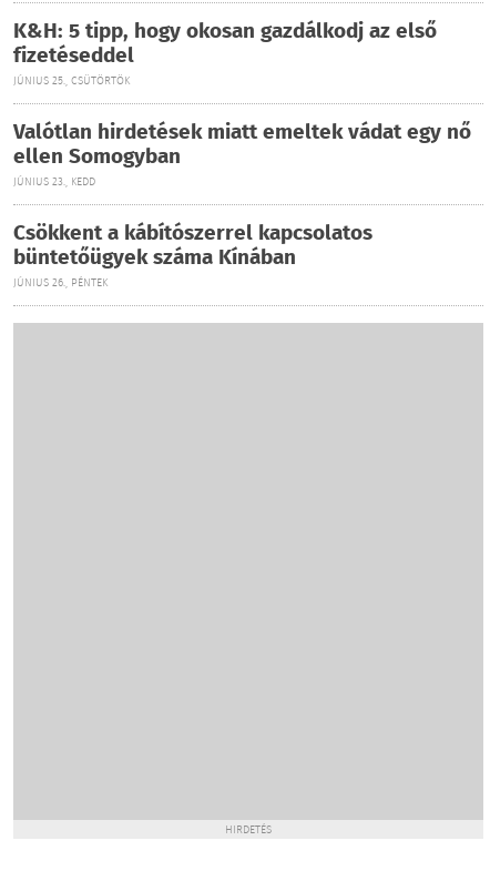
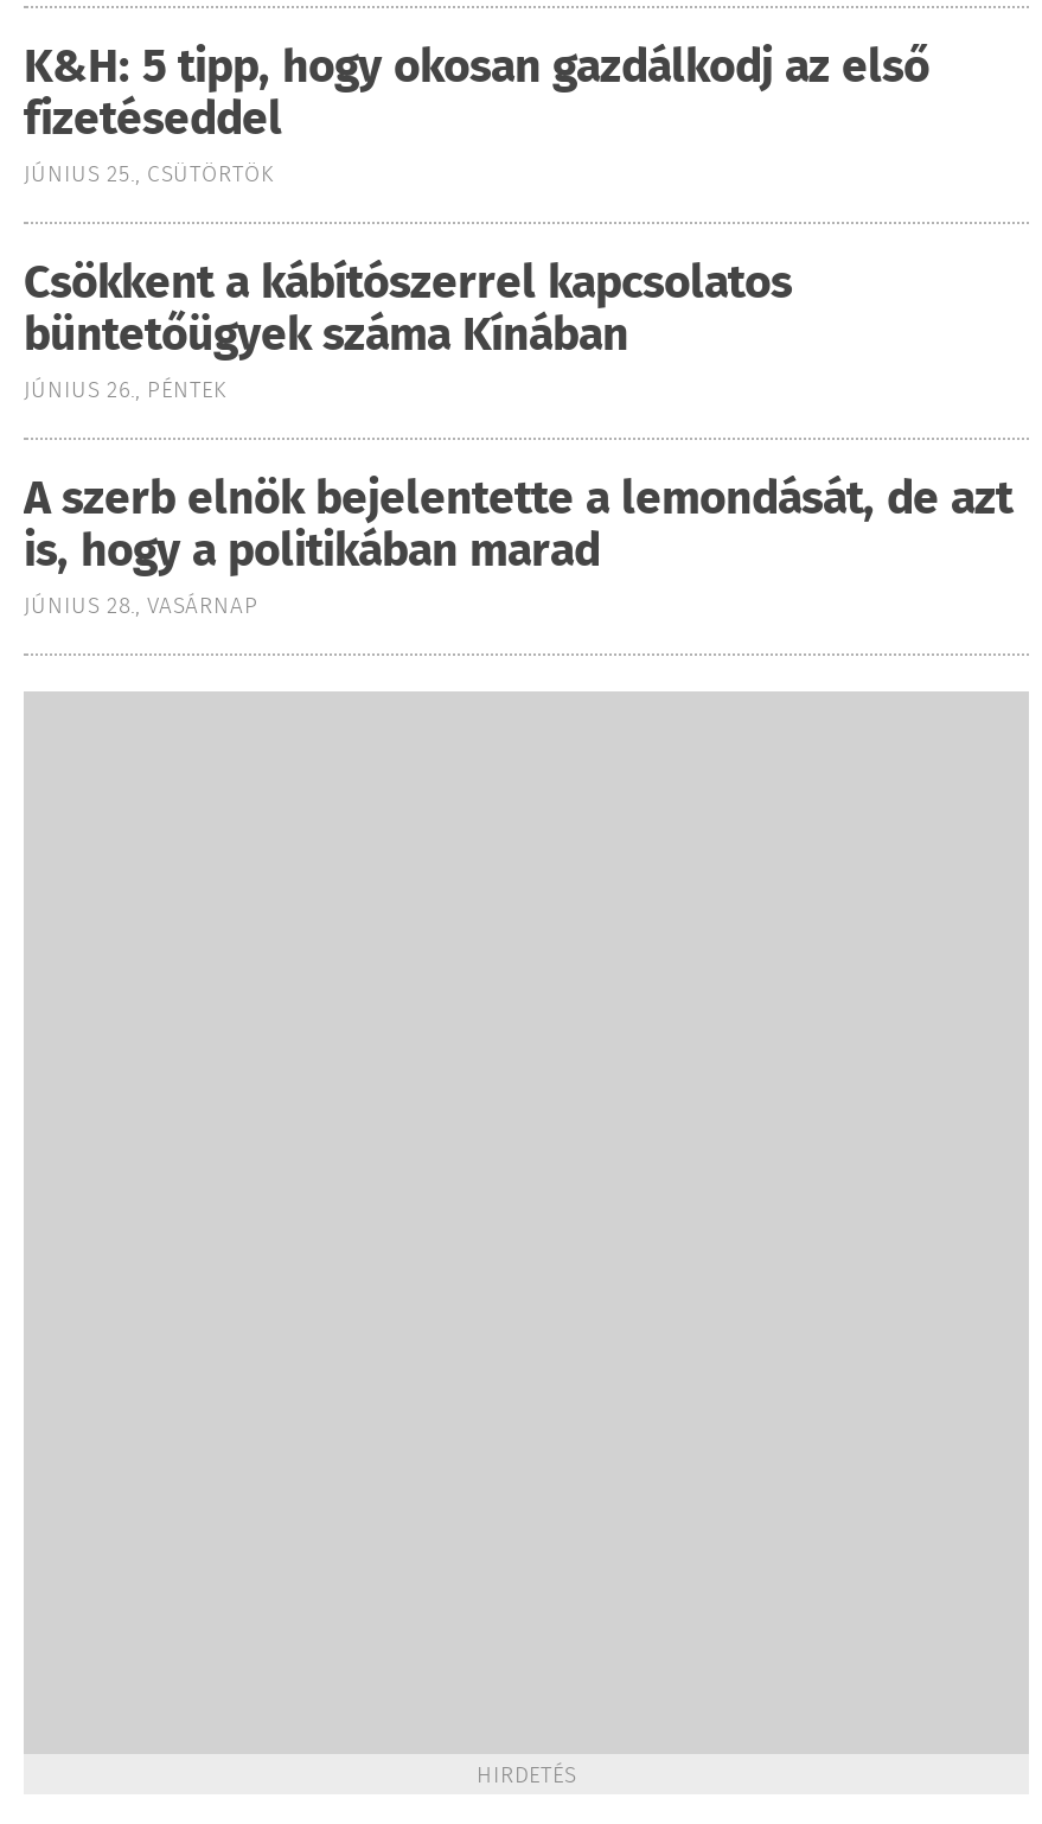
[13,117,471,191] Valótlan hirdetések miatt emeltek vádat egy nő | ellen Somogyban | JÚNIUS 23., KEDD -> none
moved [13,217,372,292] -> [24,250,792,409]: Csökkent a kábítószerrel kapcsolatos | büntetőügyek száma Kínában | JÚNIUS 26., PÉNTEK
none -> [24,466,1012,625] A szerb elnök bejelentette a lemondását, de azt | is, hogy a politikában marad | JÚNIUS 28., VASÁRNAP

